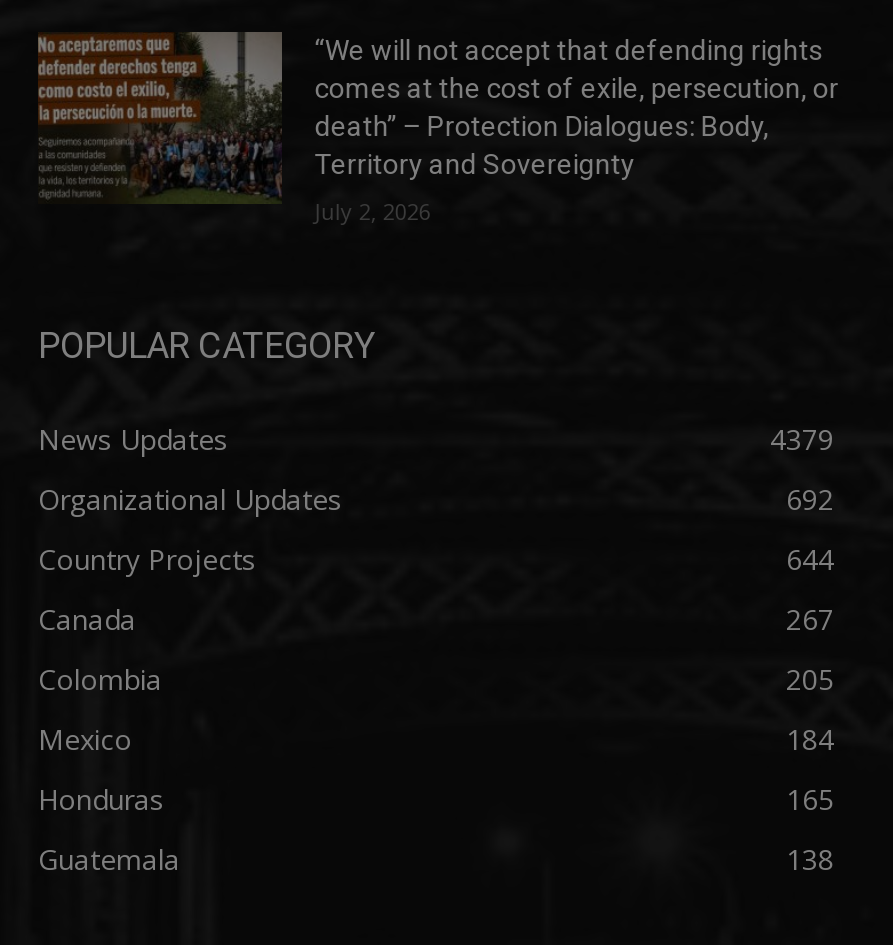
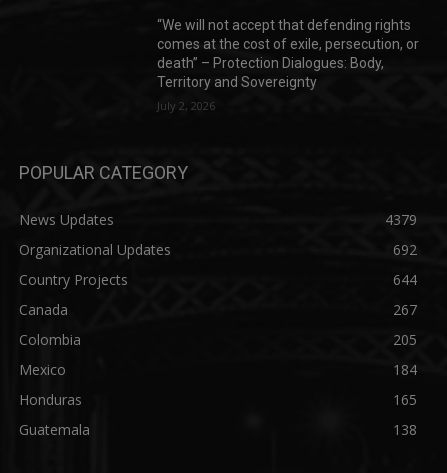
[36,30,284,206] [image] -> none

